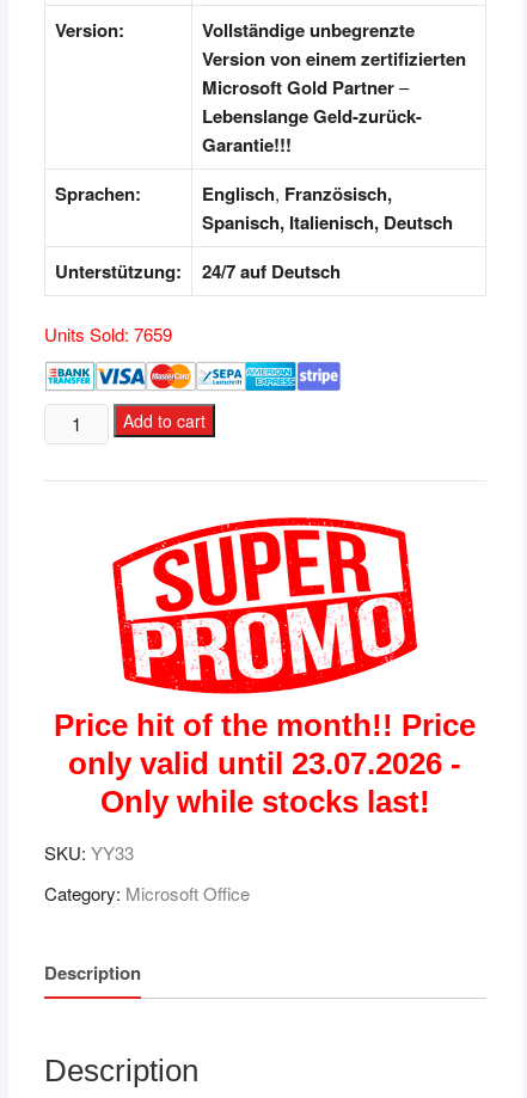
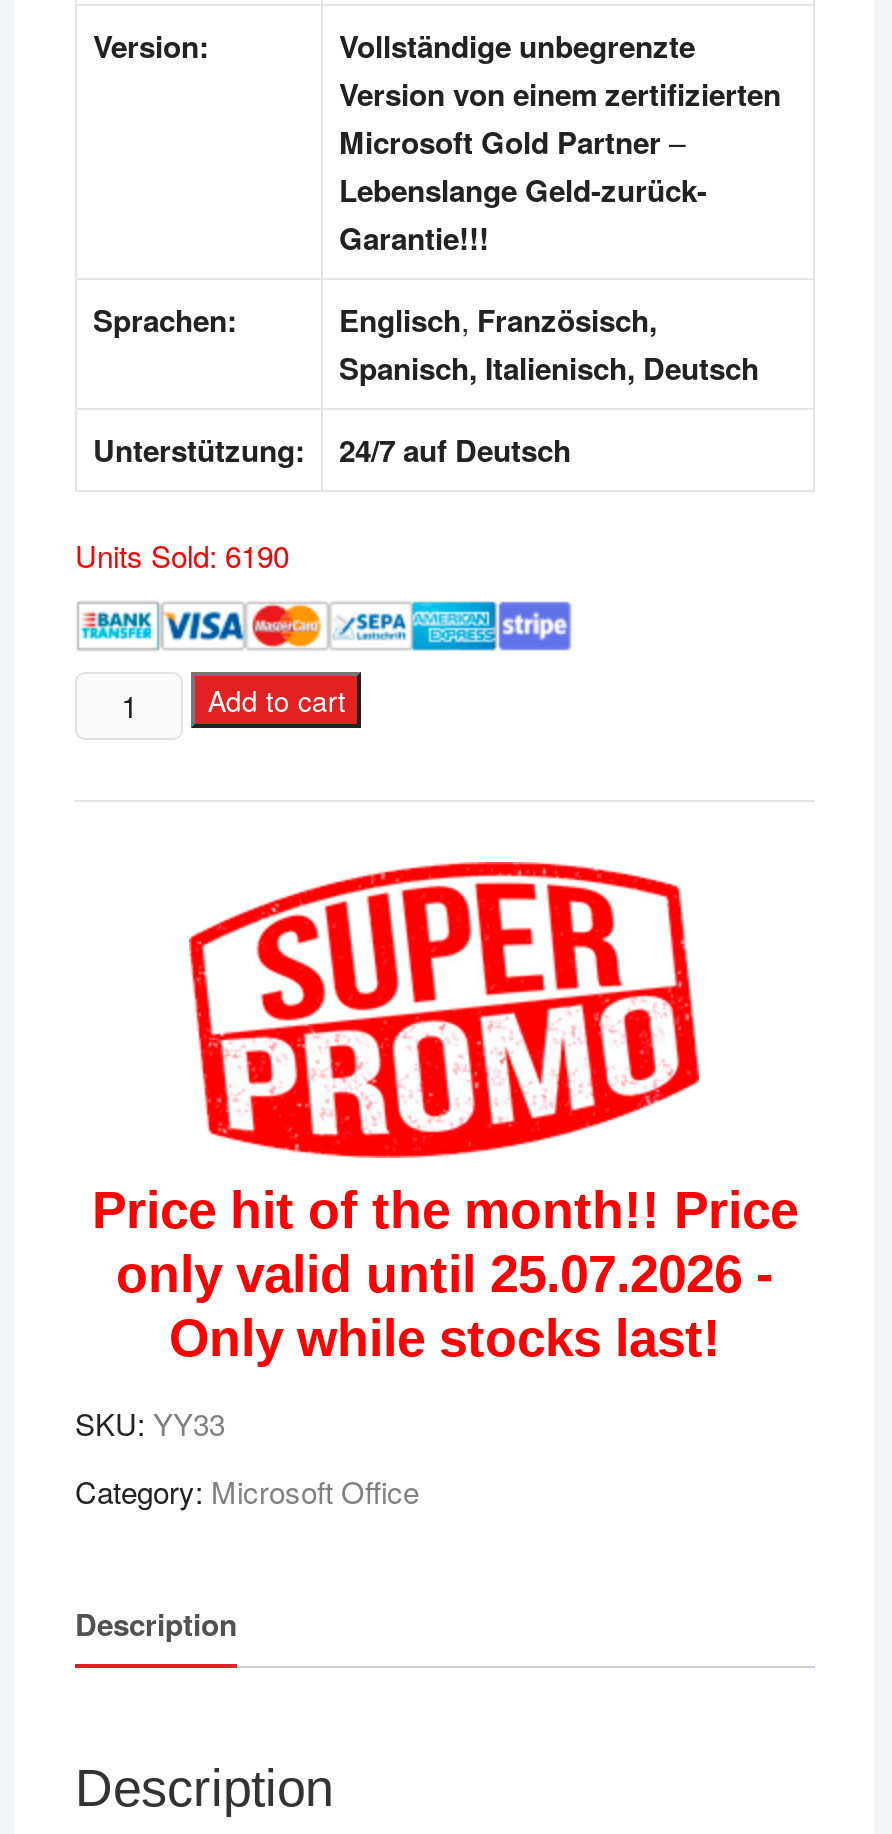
[44,321,172,346] Units Sold: 7659 -> [75,533,289,575] Units Sold: 6190
[69,745,462,781] only valid until 23.07.2026 - -> [116,1243,774,1303] only valid until 25.07.2026 -

